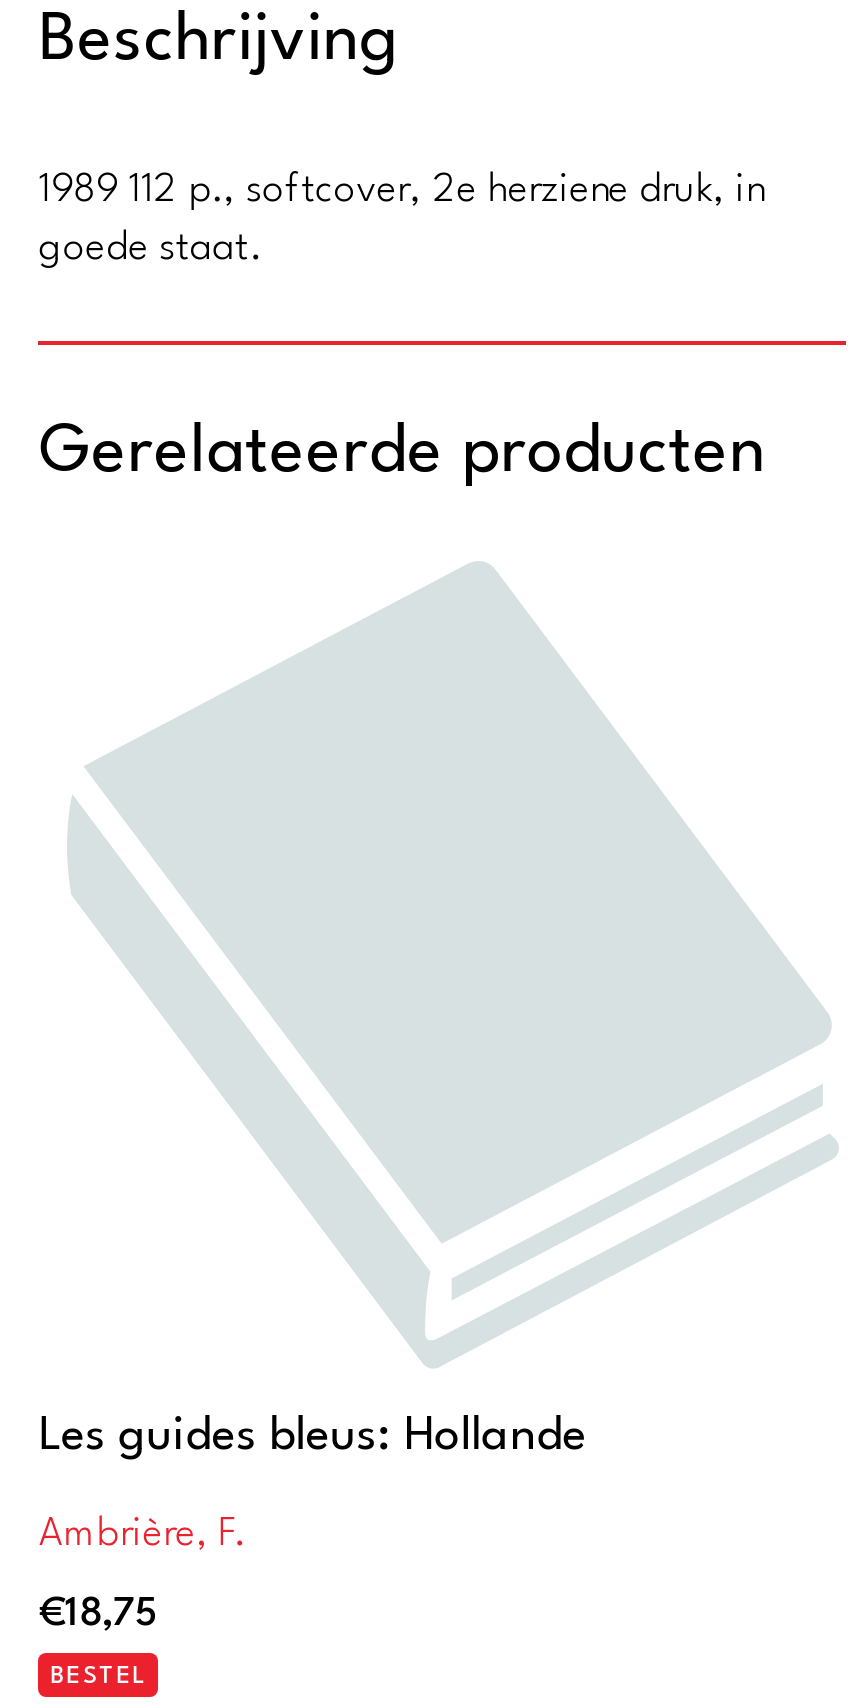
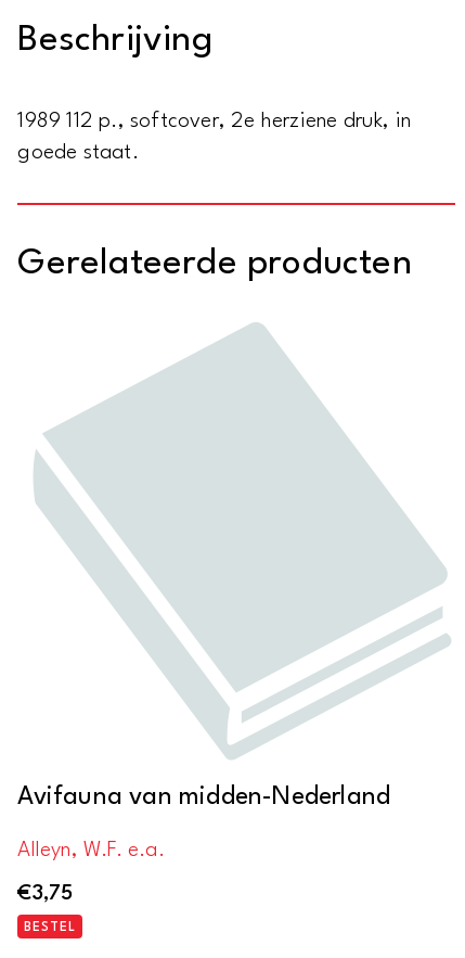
[39,1414,587,1462] Les guides bleus: Hollande -> [18,785,390,811] Avifauna van midden-Nederland
[39,1515,246,1555] Ambrière, F. -> [18,840,165,862] Alleyn, W.F. e.a.
[39,1594,157,1634] €18,75 -> [18,883,73,904] €3,75

